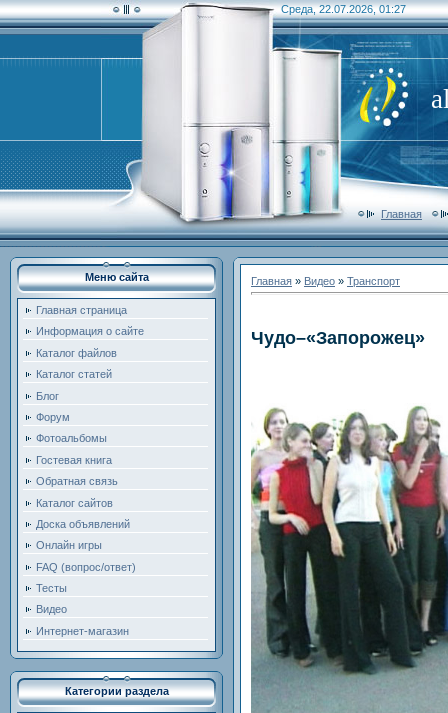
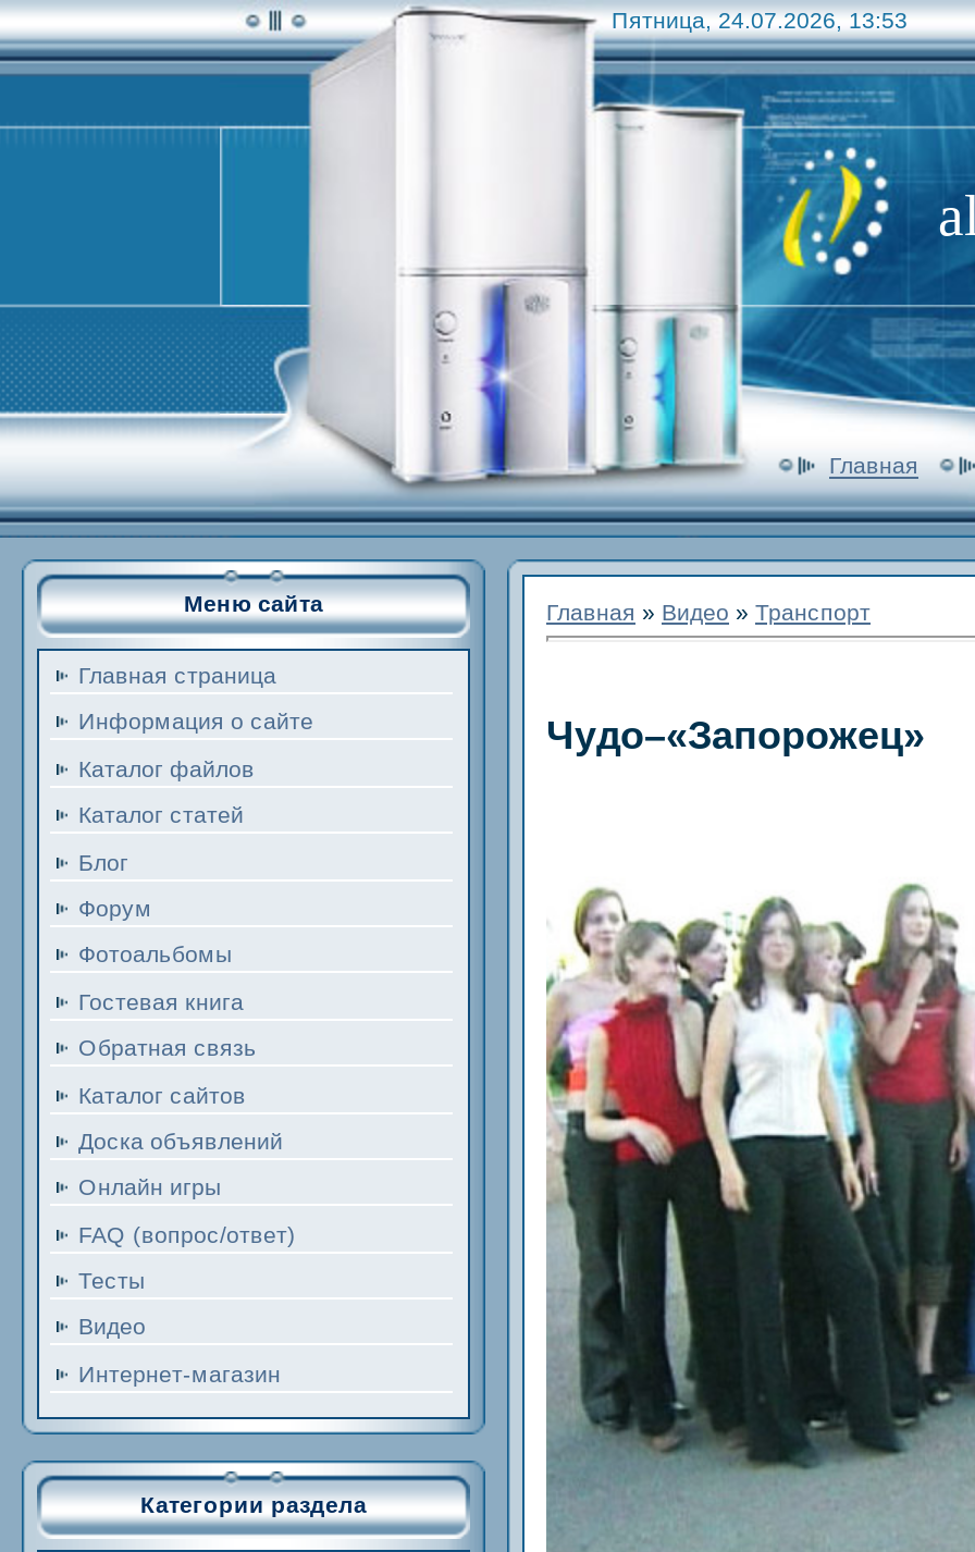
[281,3,406,15] Среда, 22.07.2026, 01:27 -> [612,7,908,33] Пятница, 24.07.2026, 13:53

